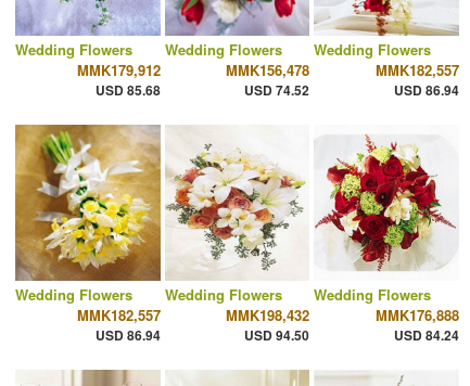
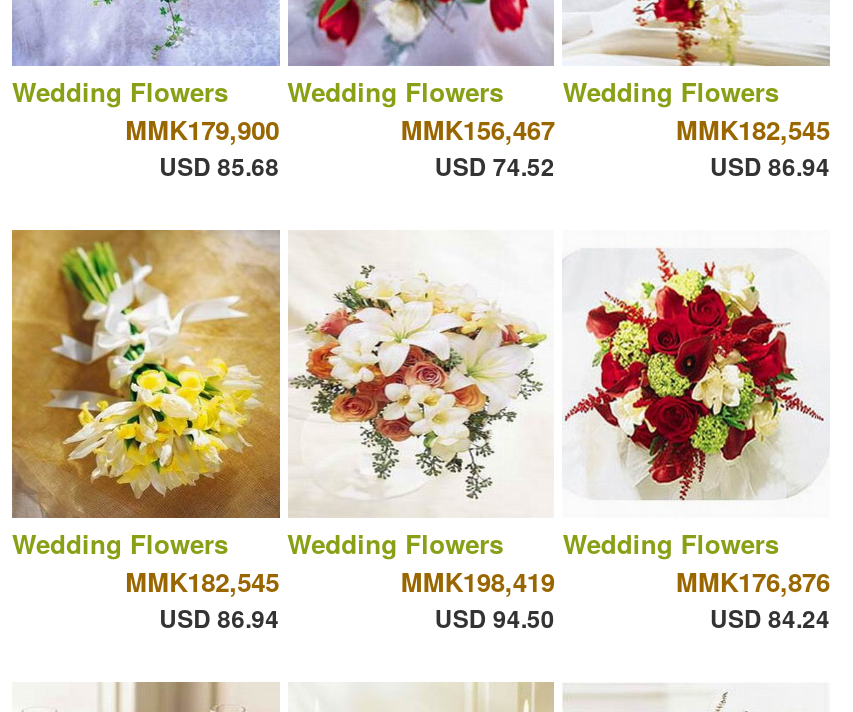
[77,60,160,80] MMK179,912 -> [125,110,279,148] MMK179,900
[226,60,310,80] MMK156,478 -> [401,110,555,148] MMK156,467
[376,60,459,80] MMK182,557 -> [676,110,830,148] MMK182,545
[77,305,160,325] MMK182,557 -> [125,562,279,600] MMK182,545
[226,305,310,325] MMK198,432 -> [401,562,555,600] MMK198,419
[376,305,459,325] MMK176,888 -> [676,562,830,600] MMK176,876

